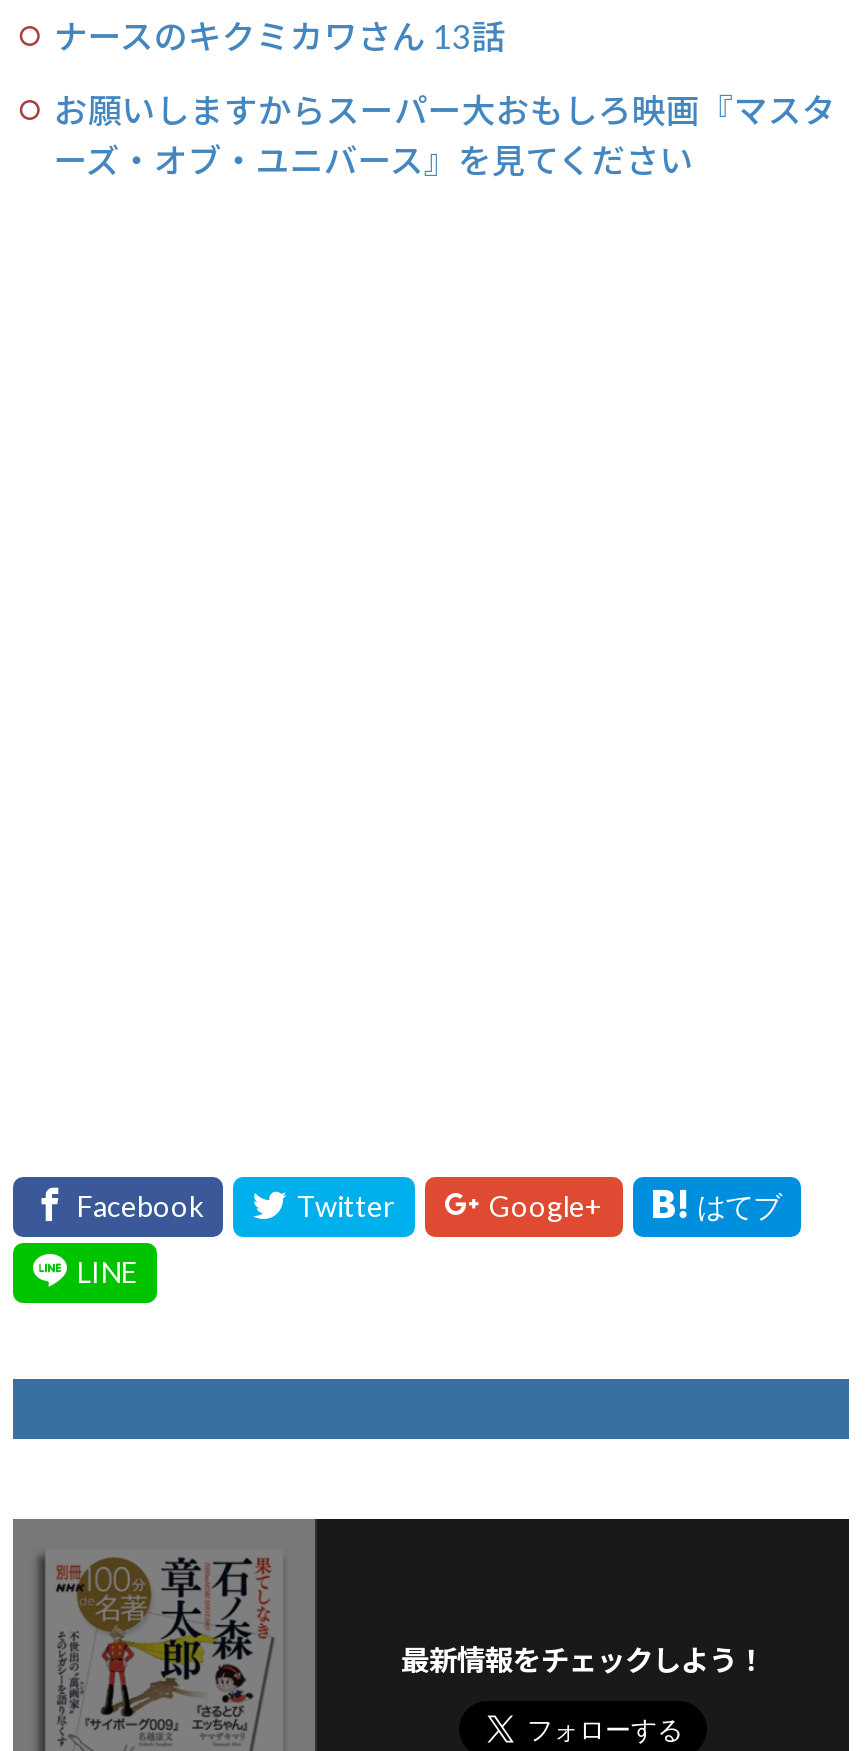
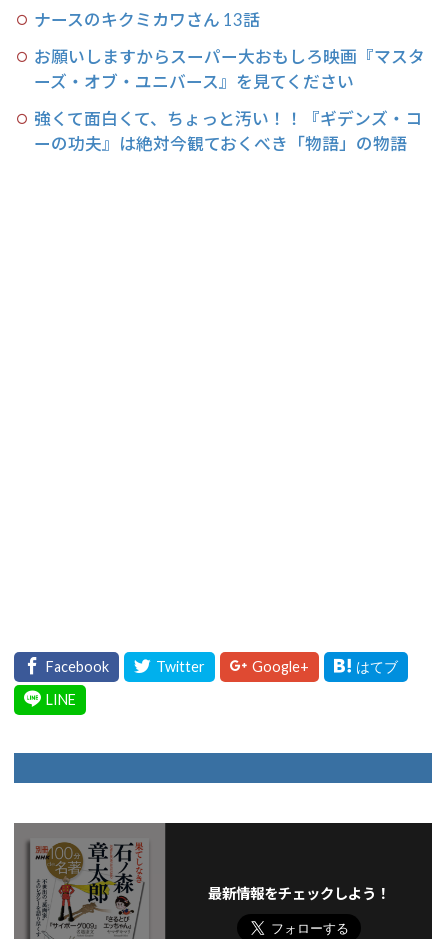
none -> [34,108,422,154] 強くて面白くて、ちょっと汚い！！『ギデンズ・コ | ーの功夫』は絶対今観ておくべき「物語」の物語

